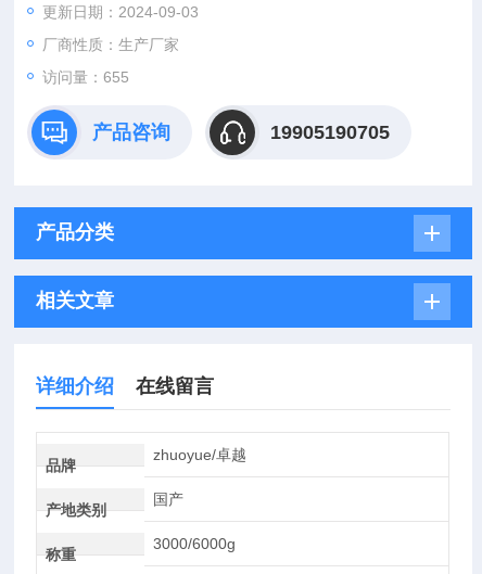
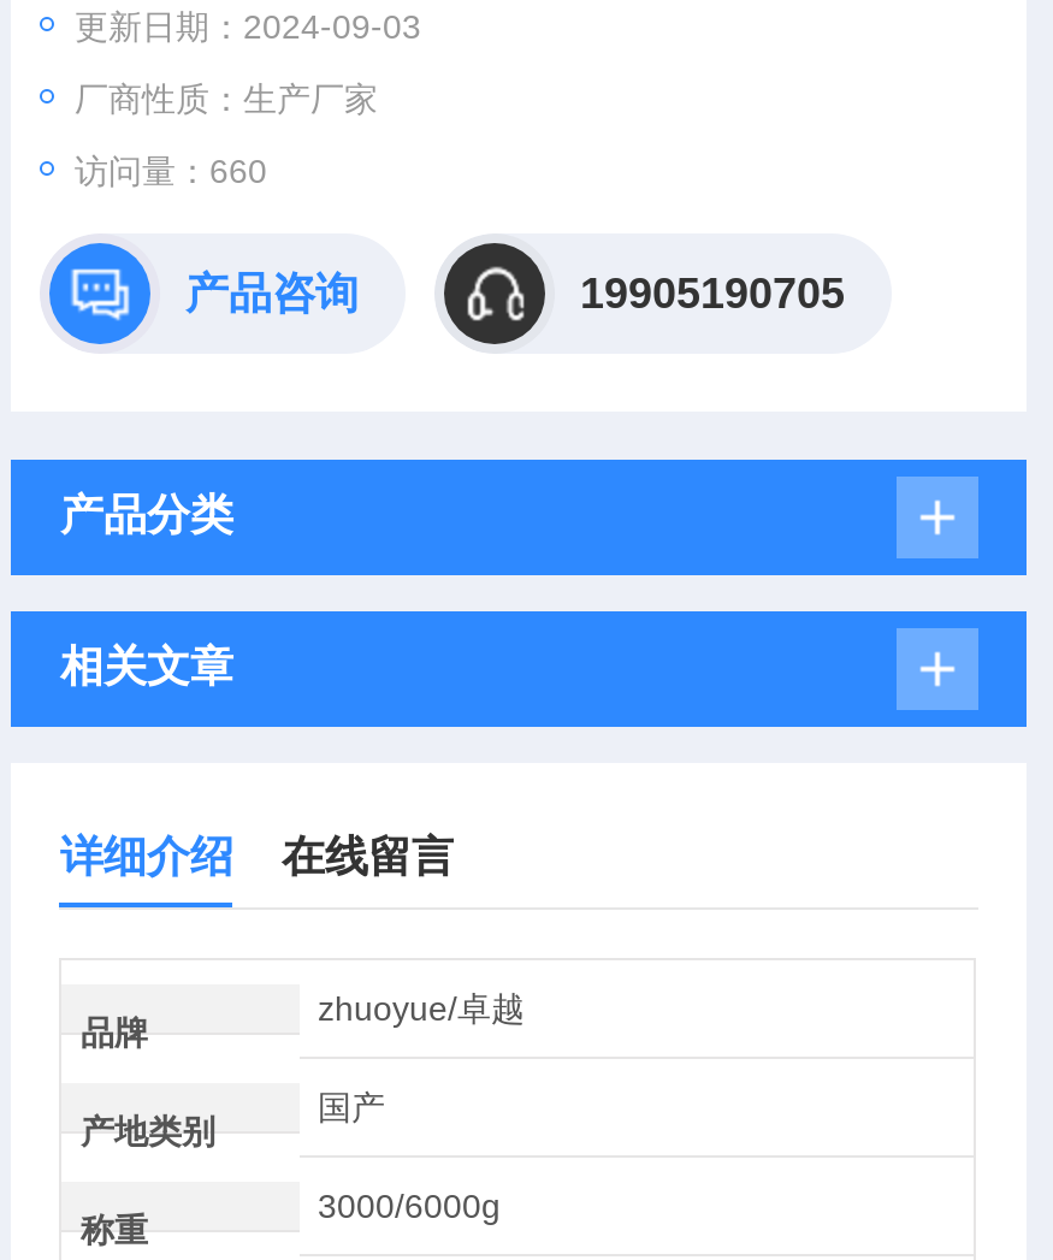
[43,68,130,86] 访问量：655 -> [74,152,267,190] 访问量：660

